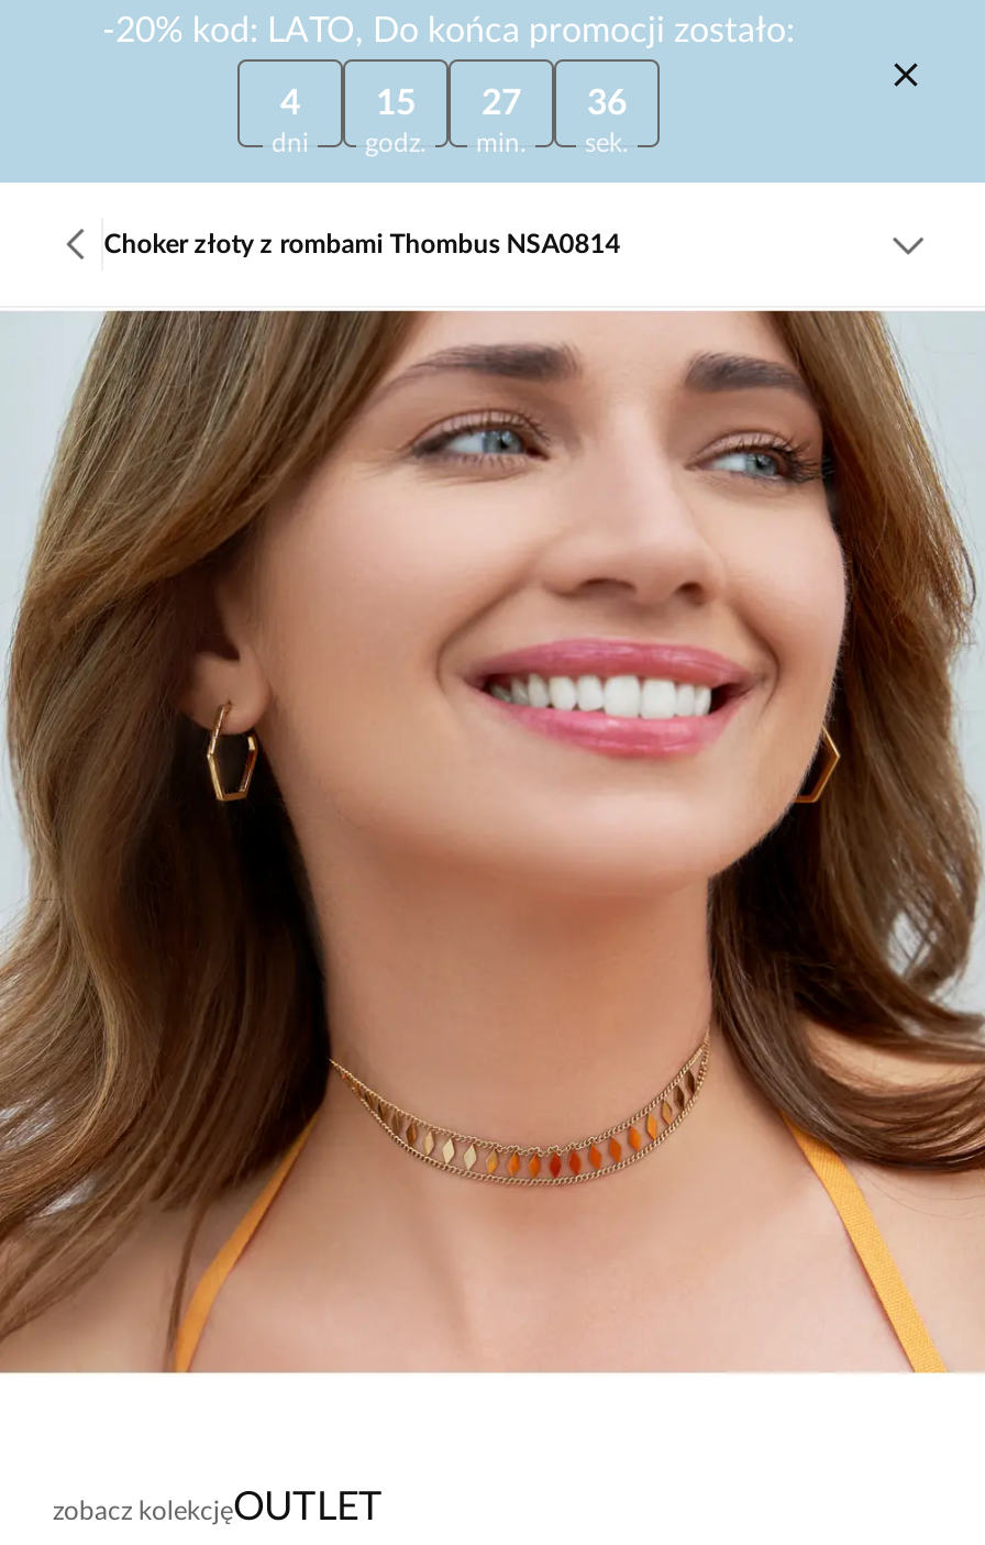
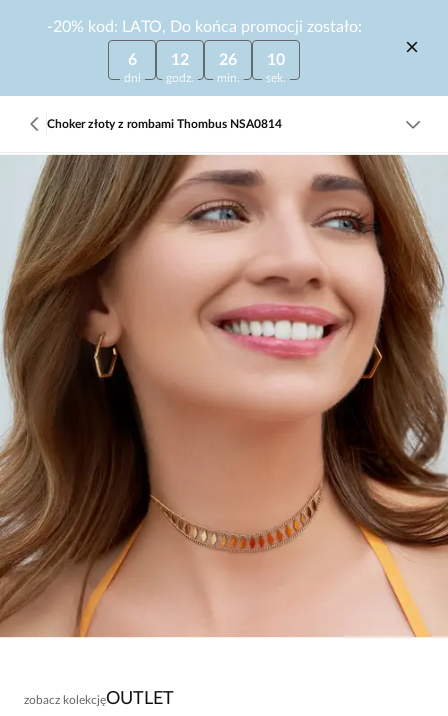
[280,86,300,121] 4 -> [127,52,136,68] 6
[376,86,416,121] 15 -> [171,52,189,68] 12
[482,86,521,121] 27 -> [219,52,237,68] 26
[587,86,627,121] 36 -> [267,52,285,68] 10

